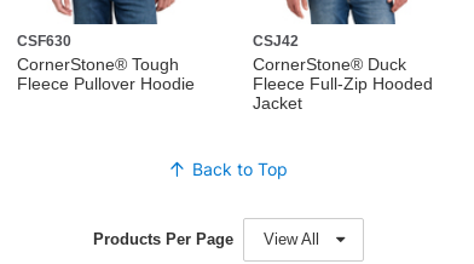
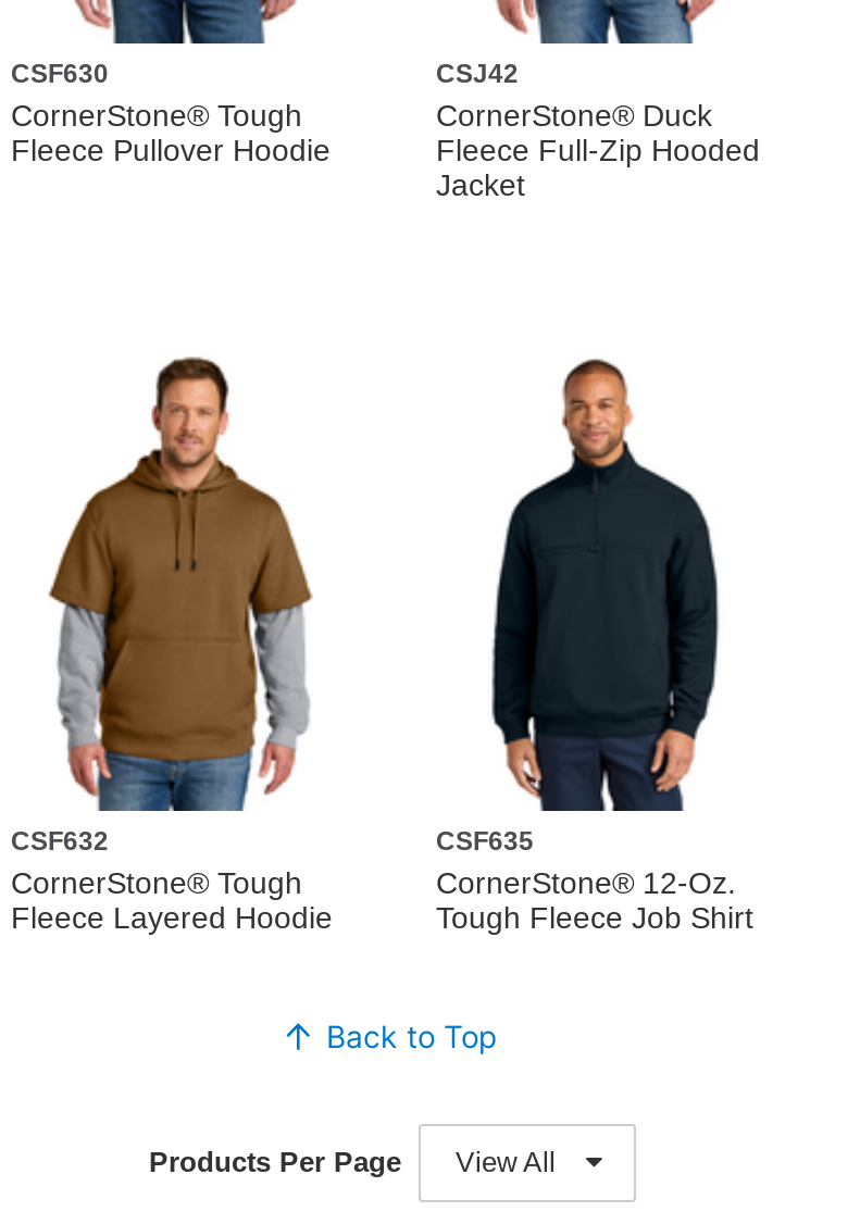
none -> [11,354,333,935] [image] | CSF632 | CornerStone® Tough | Fleece Layered Hoodie
none -> [436,357,753,935] [image] | CSF635 | CornerStone® 12-Oz. | Tough Fleece Job Shirt

